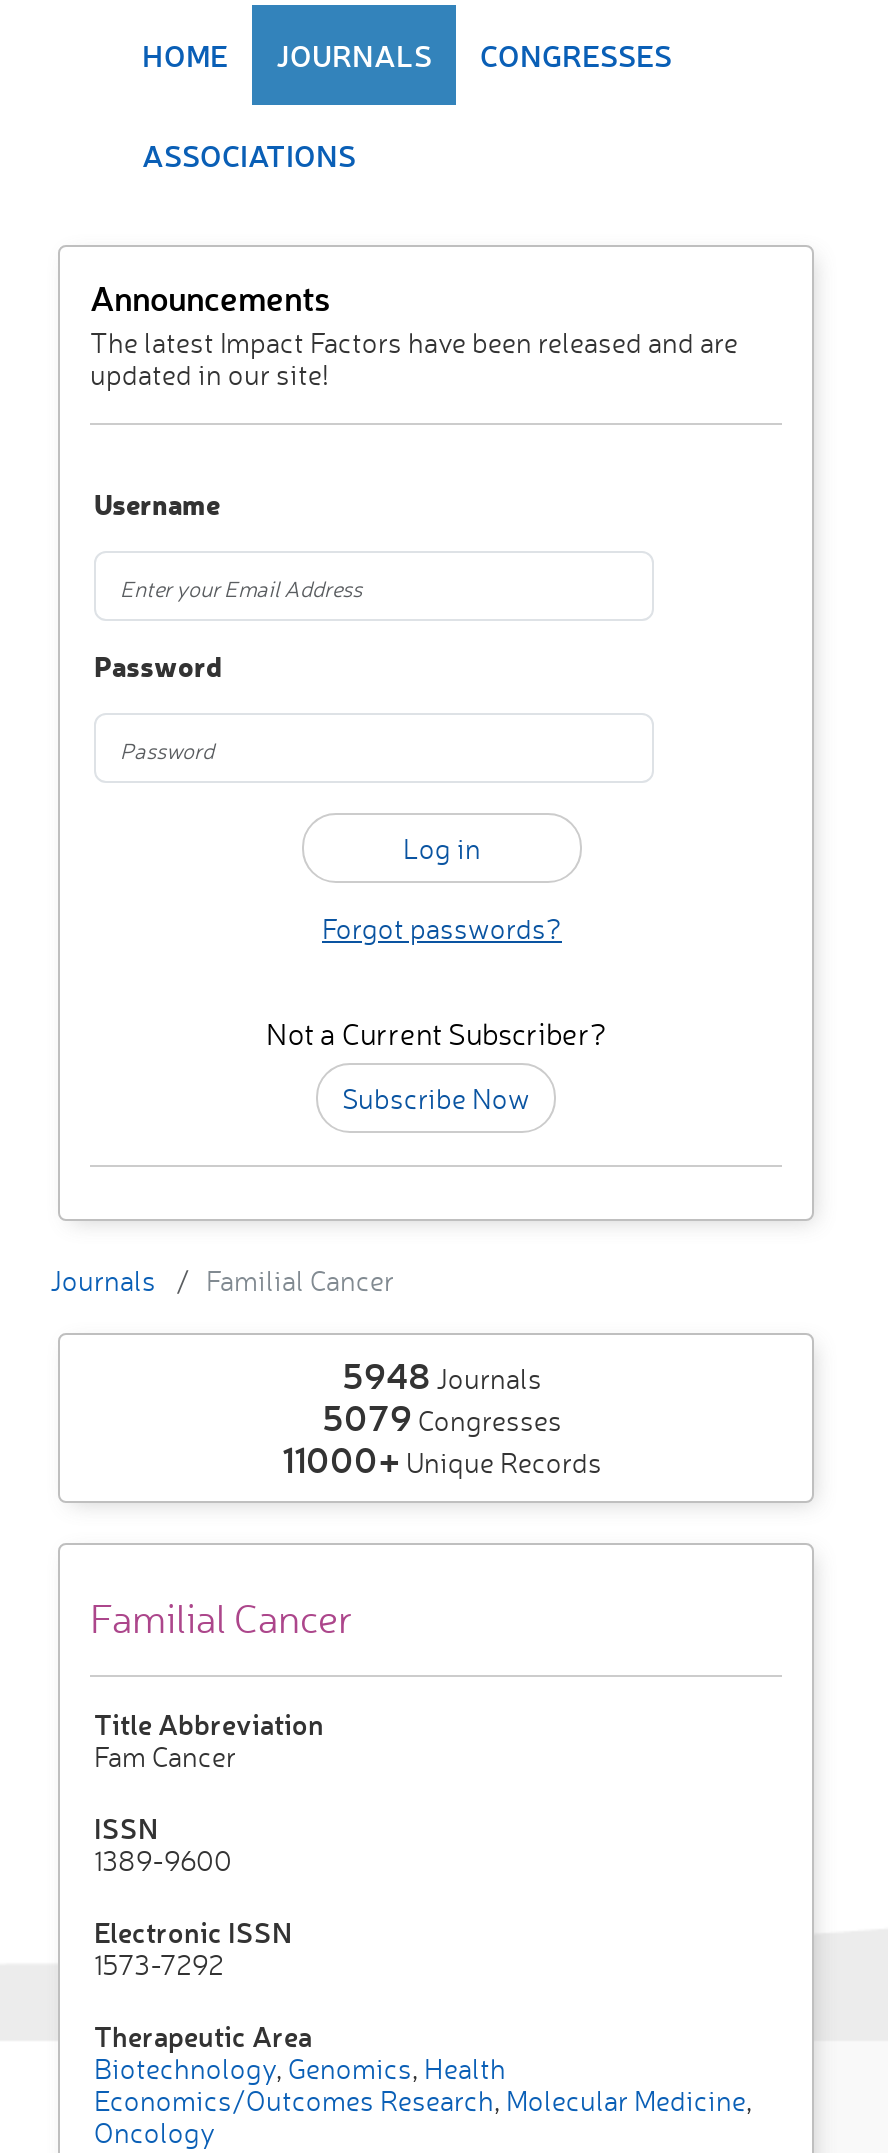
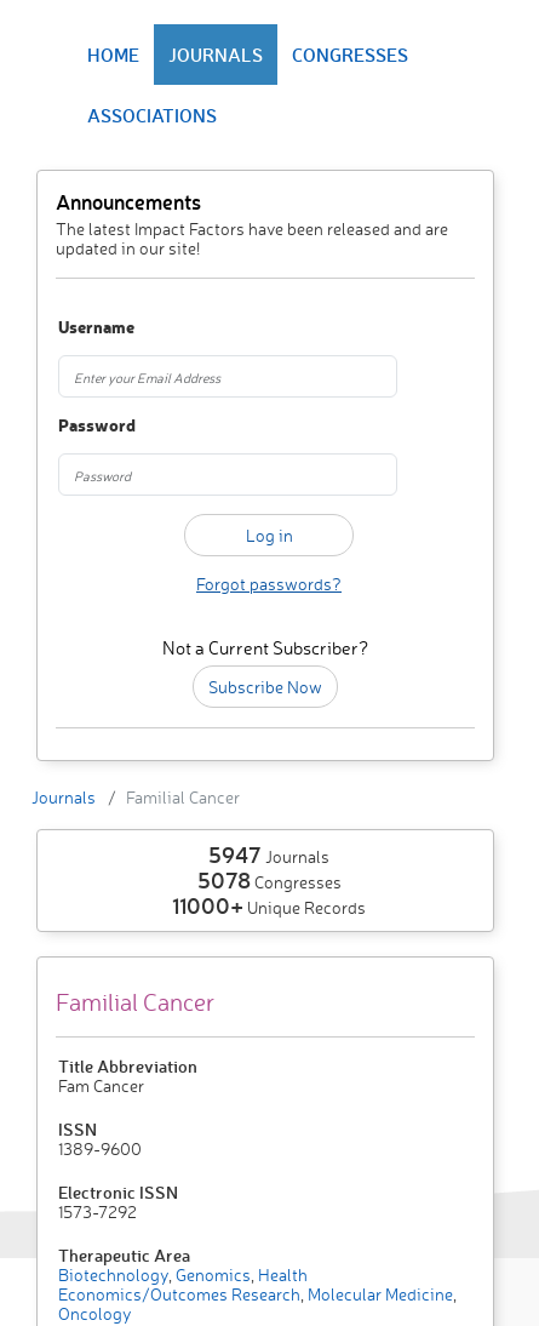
[342,1352,542,1400] 5948Journals -> [208,840,329,869] 5947Journals
[322,1394,562,1442] 5079 Congresses -> [197,866,341,895] 5078 Congresses

